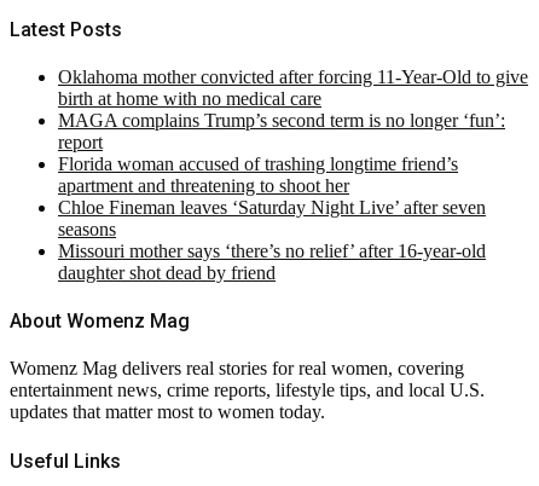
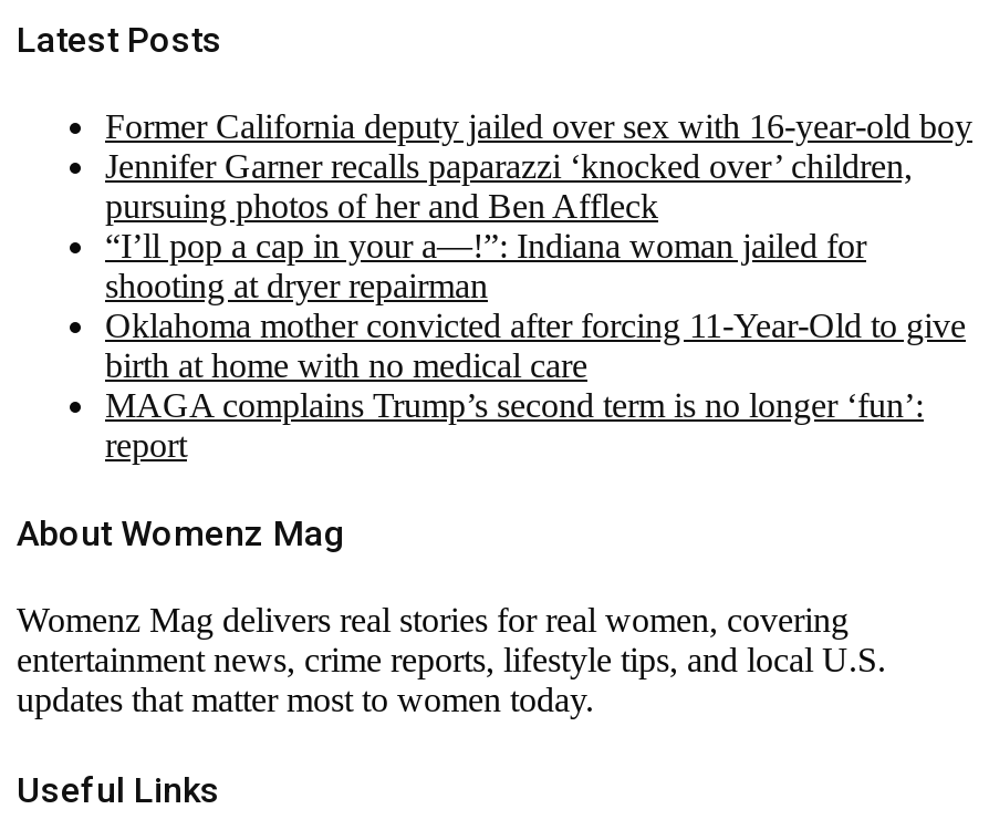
none -> [105,107,972,304] Former California deputy jailed over sex with 16-year-old boy | Jennifer Garner recalls paparazzi ‘knocked over’ children, | pursuing photos of her and Ben Affleck | “I’ll pop a cap in your a—!”: Indiana woman jailed for | shooting at dryer repairman
moved [58,66,528,152] -> [105,306,966,463]: Oklahoma mother convicted after forcing 11-Year-Old to give | birth at home with no medical care | MAGA complains Trump’s second term is no longer ‘fun’: | report
[58,153,486,283] Florida woman accused of trashing longtime friend’s | apartment and threatening to shoot her | Chloe Fineman leaves ‘Saturday Night Live’ after seven | seasons | Missouri mother says ‘there’s no relief’ after 16-year-old | daughter shot dead by friend -> none

